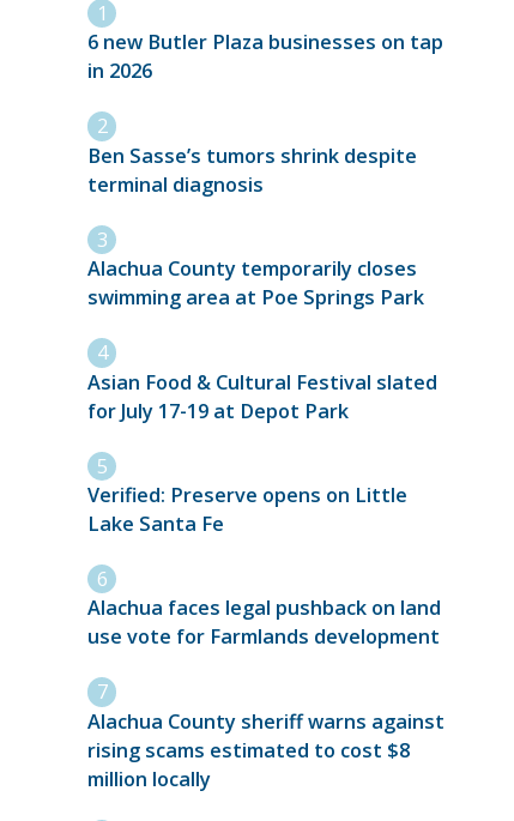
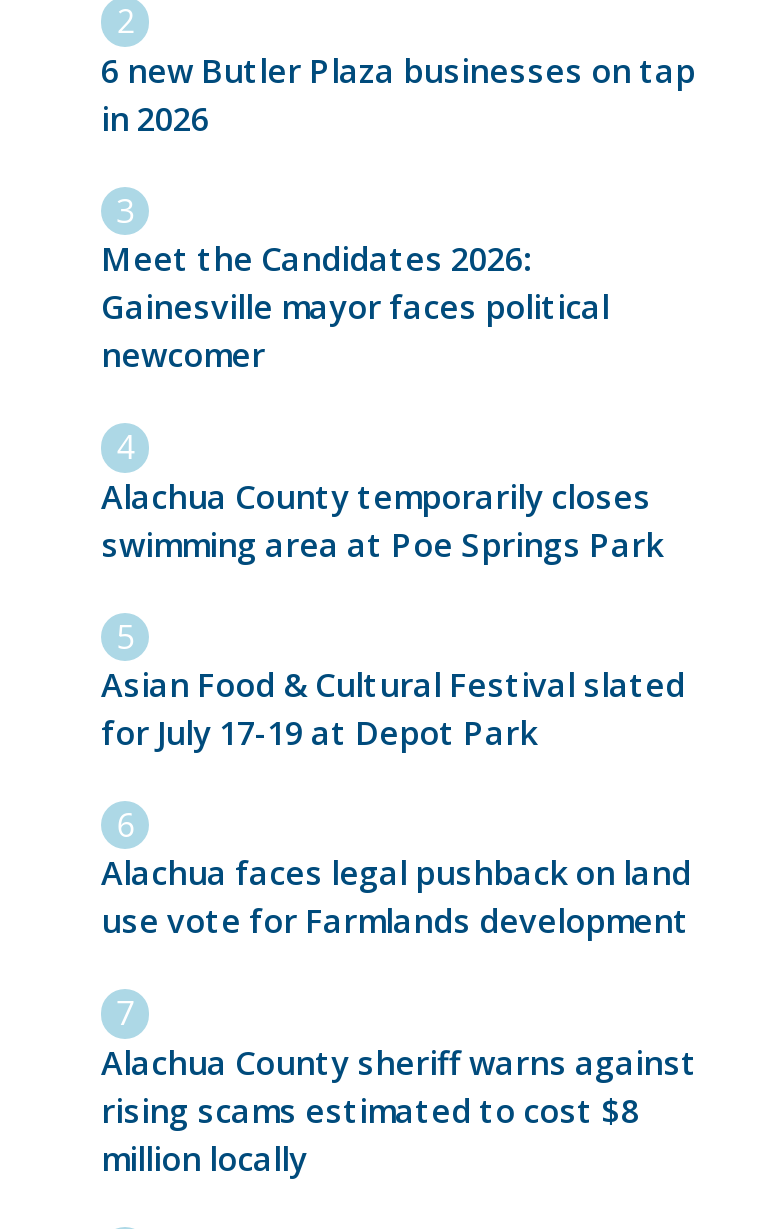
[87,142,417,198] Ben Sasse’s tumors shrink despite | terminal diagnosis -> [101,238,609,378] Meet the Candidates 2026: | Gainesville mayor faces political | newcomer
moved [87,256,437,424] -> [101,474,685,755]: Alachua County temporarily closes | swimming area at Poe Springs Park | Asian Food & Cultural Festival slated | for July 17-19 at Depot Park
[87,482,407,537] Verified: Preserve opens on Little | Lake Santa Fe -> none

